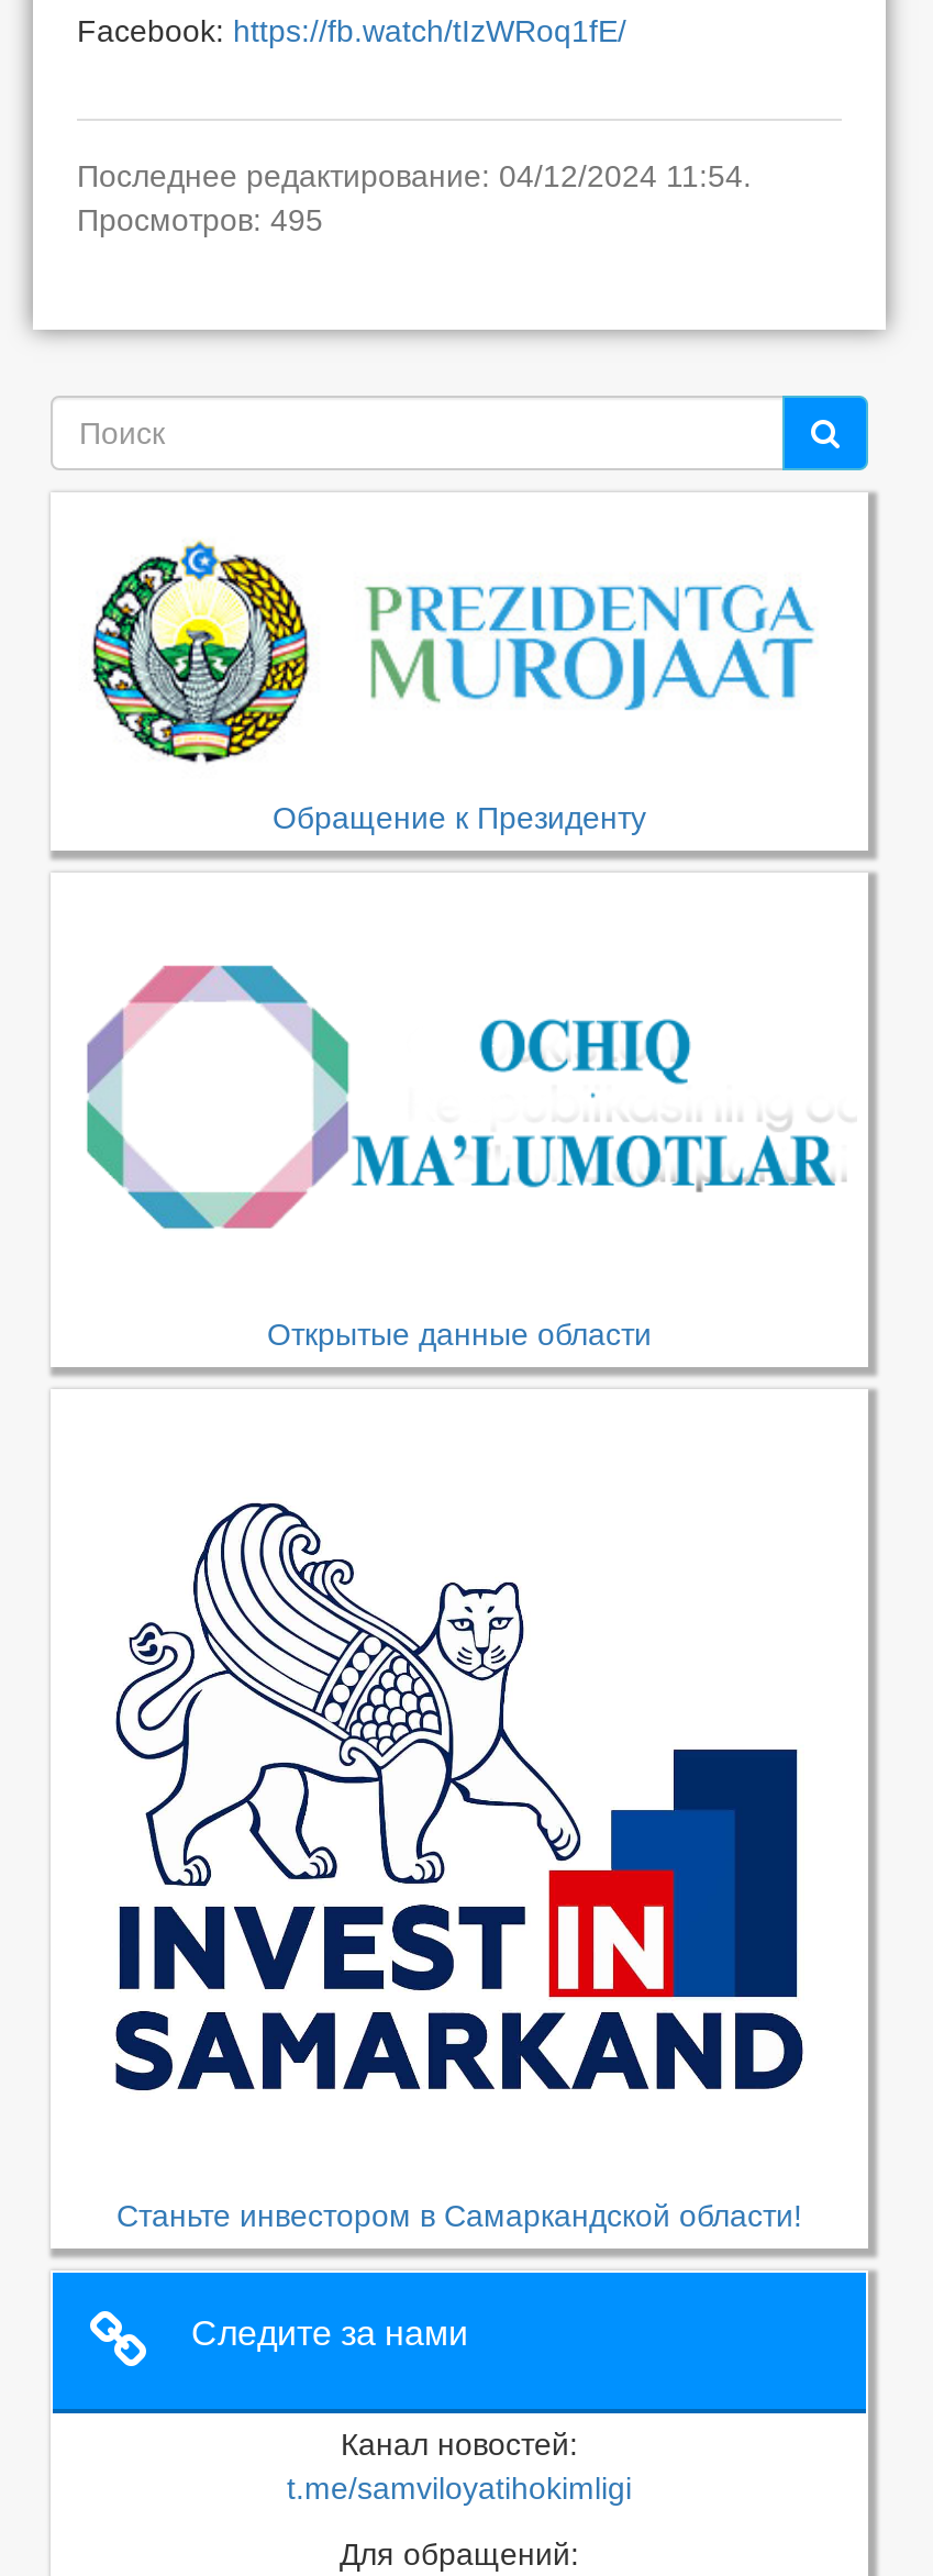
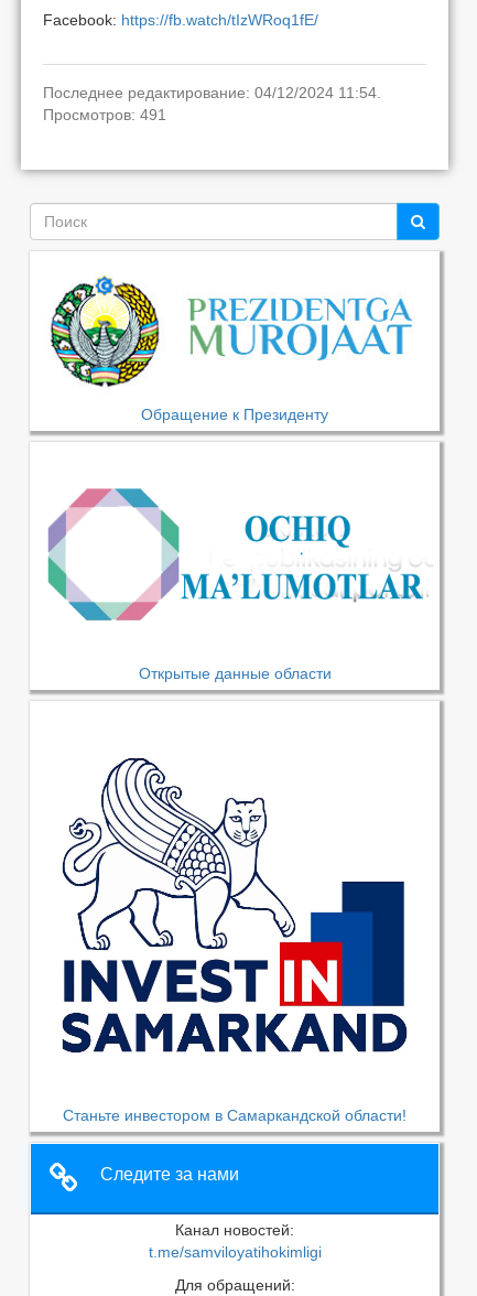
[77,201,323,236] Просмотров: 495 -> [43,105,166,123] Просмотров: 491

